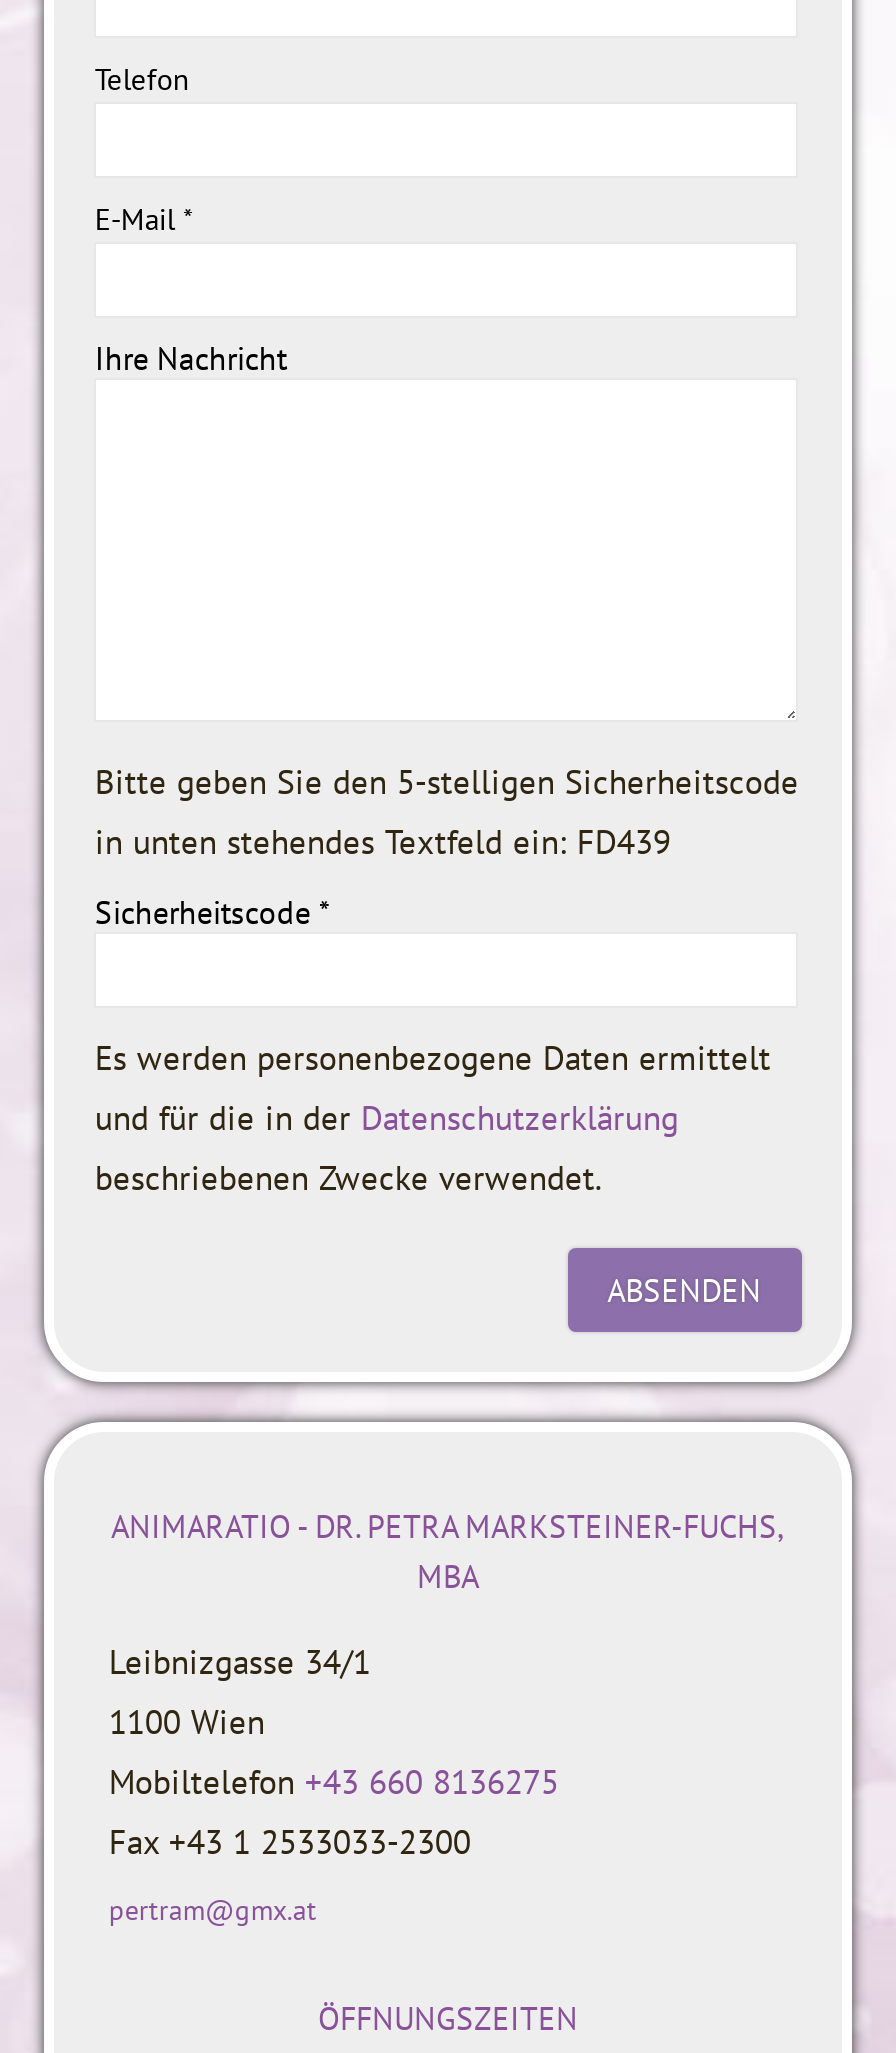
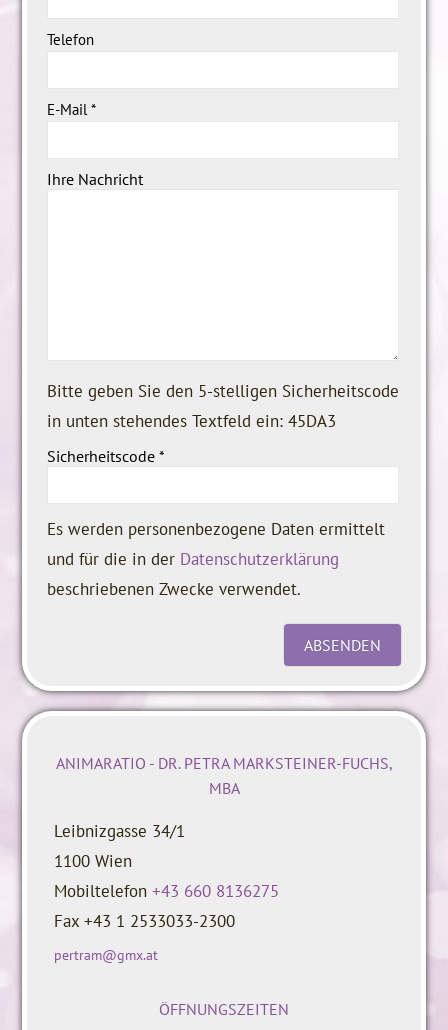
[95,819,671,863] in unten stehendes Textfeld ein: FD439 -> [47,410,336,432] in unten stehendes Textfeld ein: 45DA3

